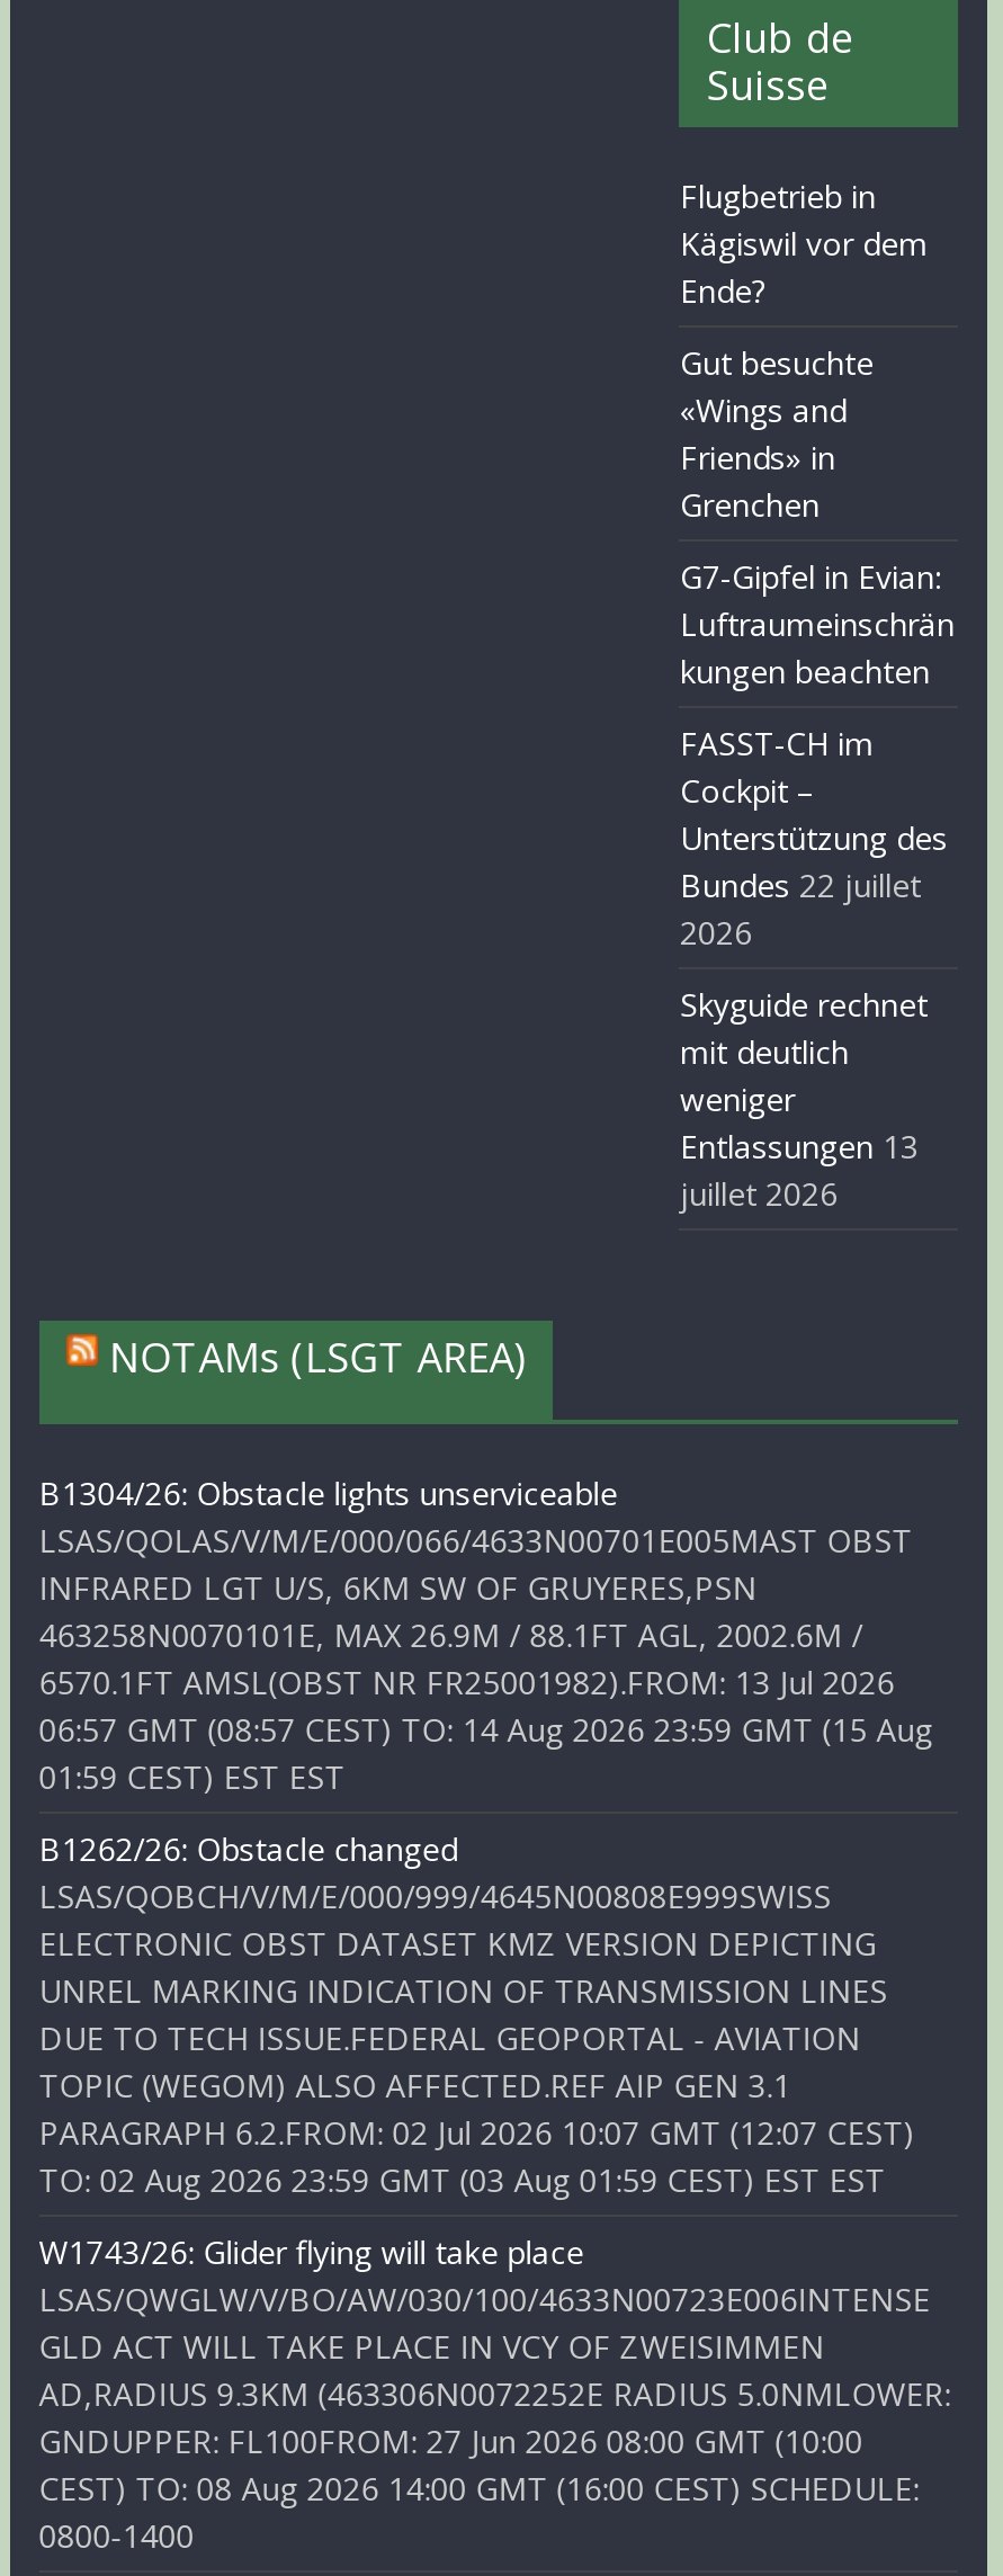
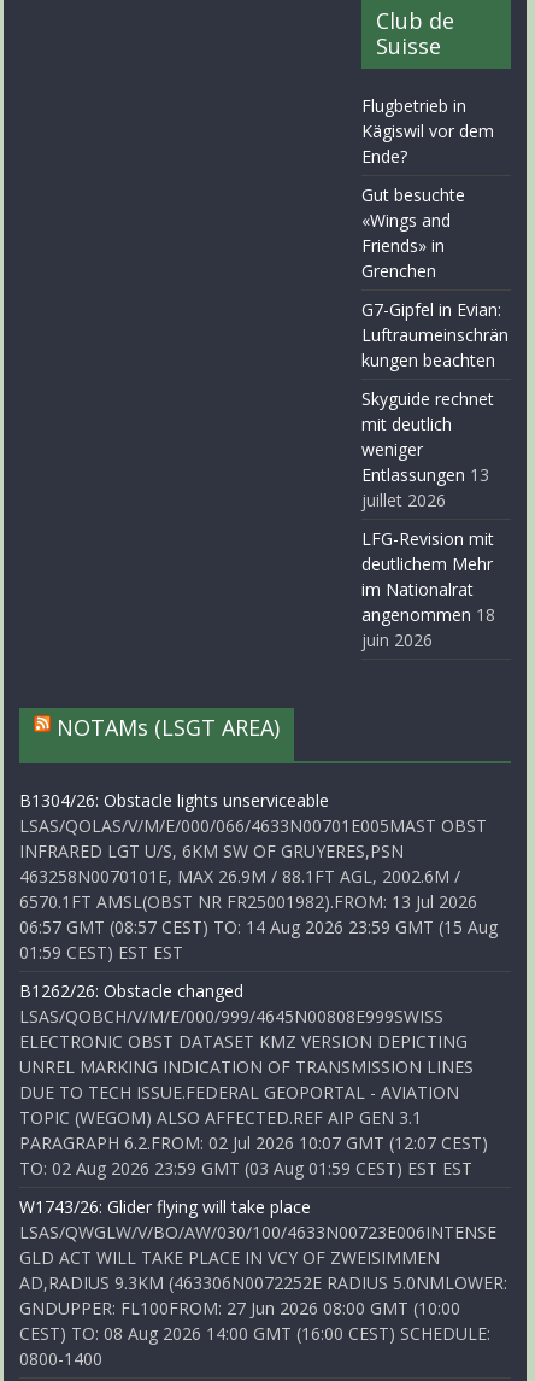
[680,722,948,954] FASST-CH im | Cockpit – | Unterstützung des | Bundes 22 juillet | 2026 -> none
moved [680,983,928,1215] -> [362,387,495,511]: Skyguide rechnet | mit deutlich | weniger | Entlassungen 13 | juillet 2026
none -> [362,527,496,651] LFG-Revision mit | deutlichem Mehr | im Nationalrat | angenommen 18 | juin 2026

